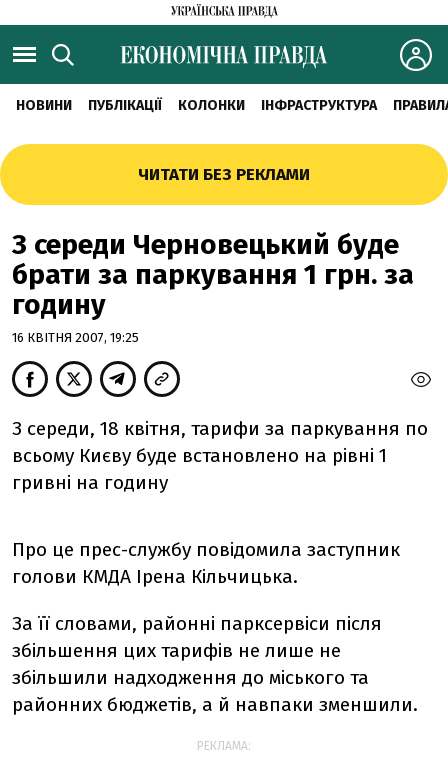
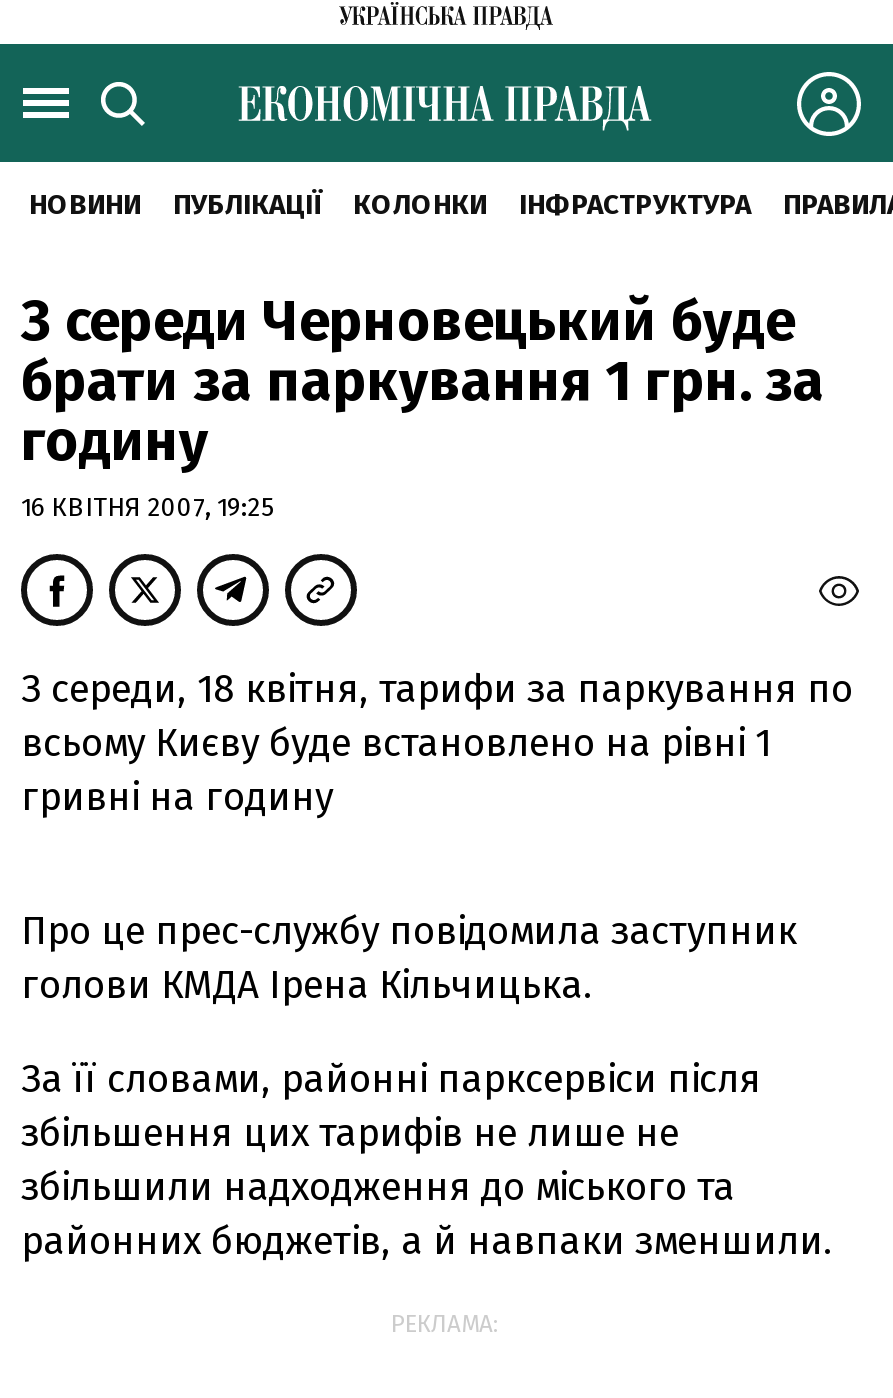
[138,164,310,185] ЧИТАТИ БЕЗ РЕКЛАМИ -> none

